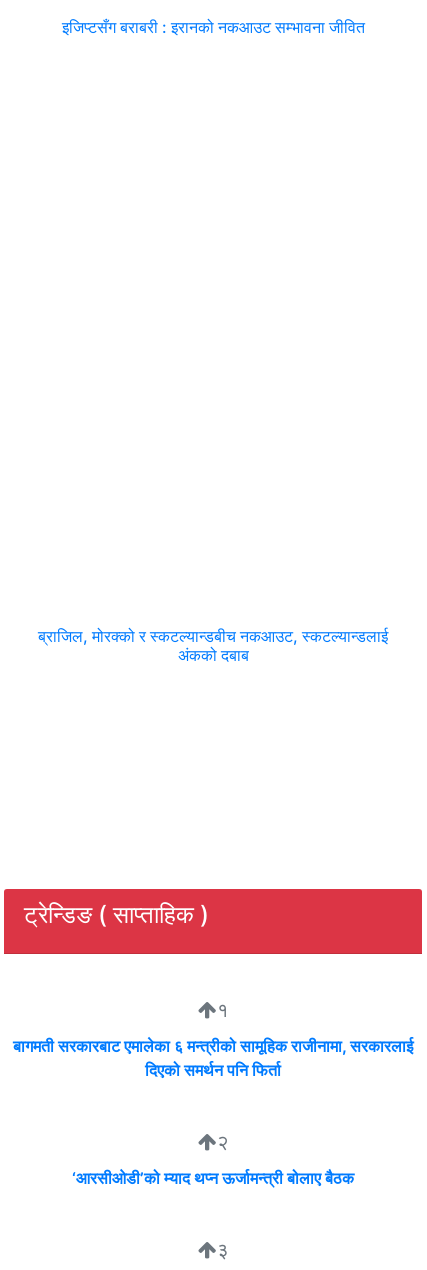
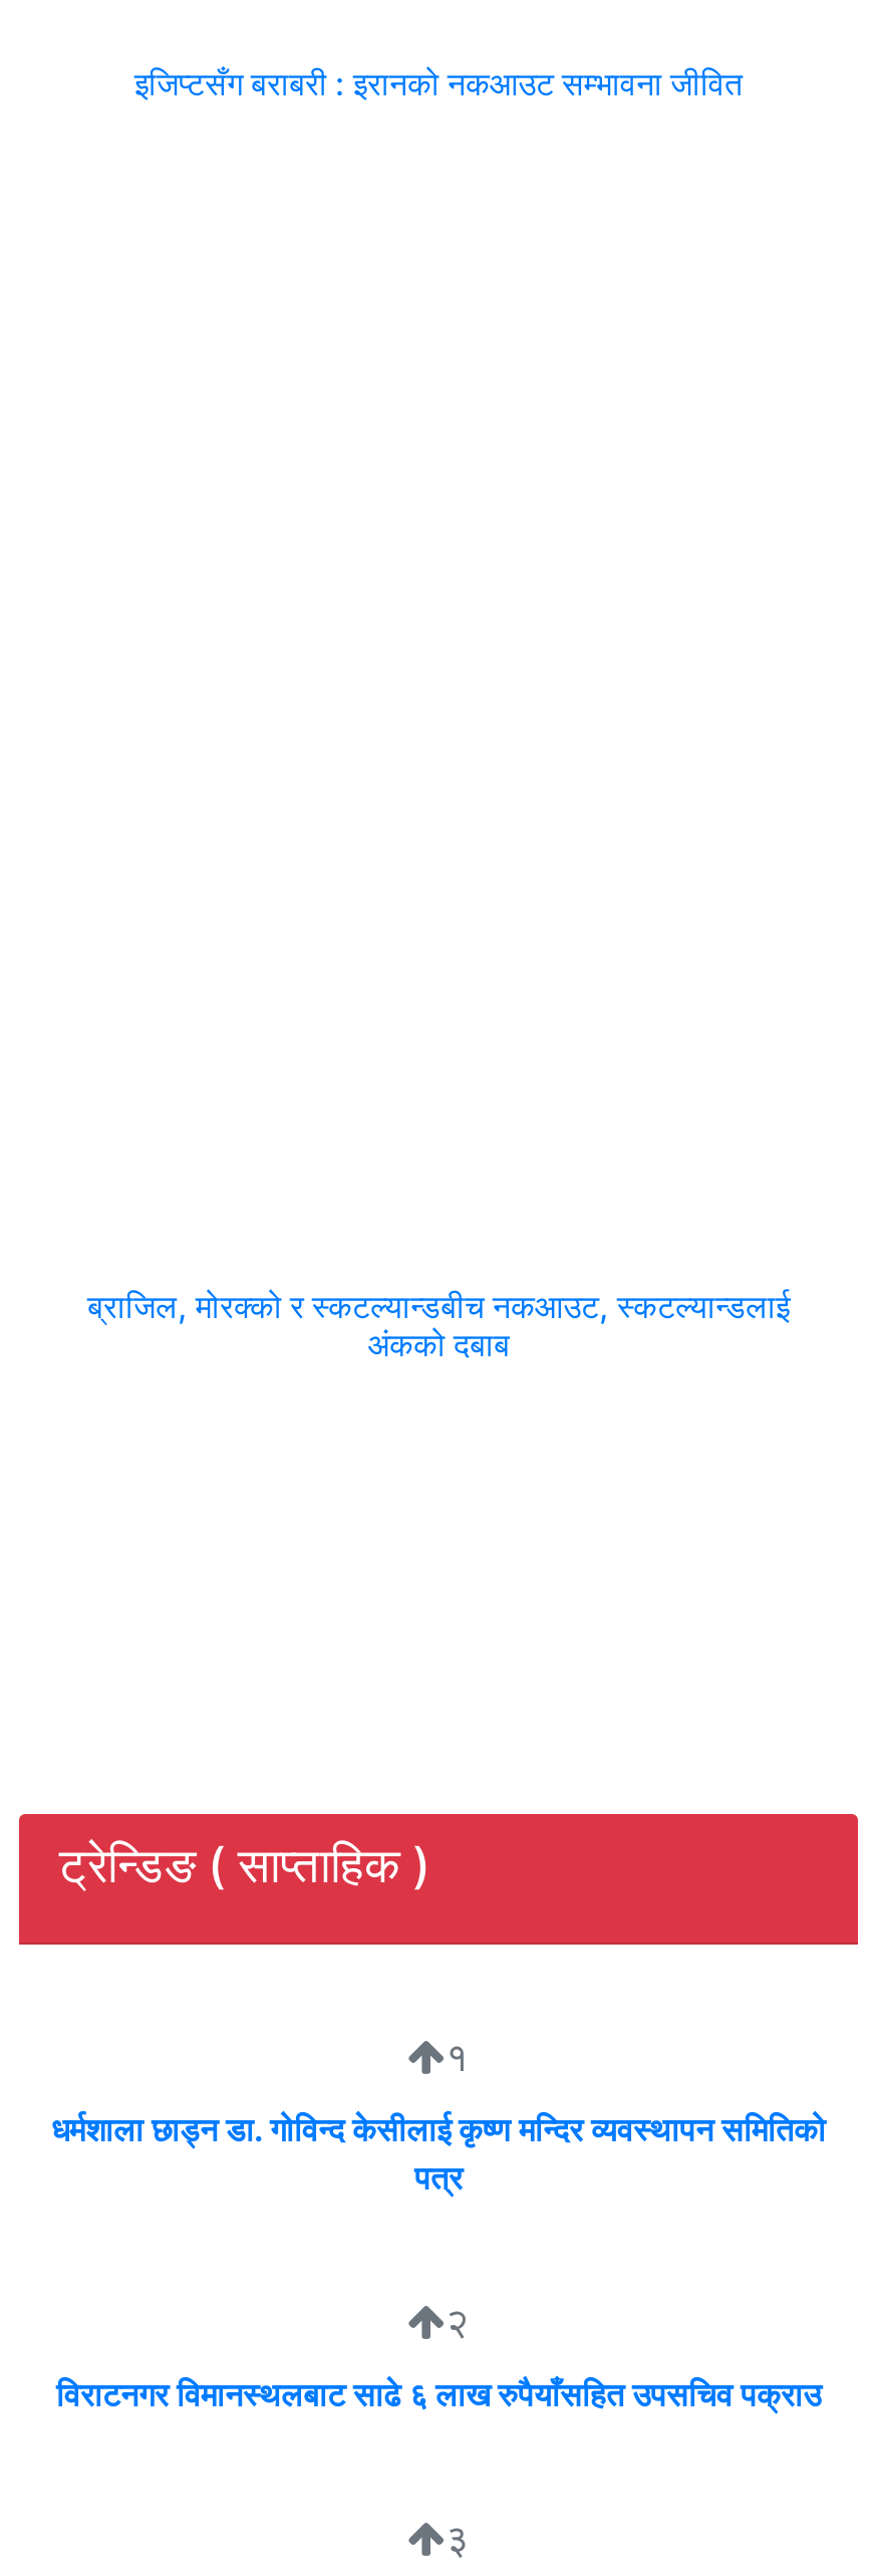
[13,1036,413,1080] बागमती सरकारबाट एमालेका ६ मन्त्रीको सामूहिक राजीनामा, सरकारलाई | दिएको समर्थन पनि फिर्ता -> [51,2110,826,2198] धर्मशाला छाड्न डा. गोविन्द केसीलाई कृष्ण मन्दिर व्यवस्थापन समितिको | पत्र
[72,1168,354,1188] ‘आरसीओडी’को म्याद थप्न ऊर्जामन्त्री बोलाए बैठक -> [56,2375,821,2415] विराटनगर विमानस्थलबाट साढे ६ लाख रुपैयाँसहित उपसचिव पक्राउ

